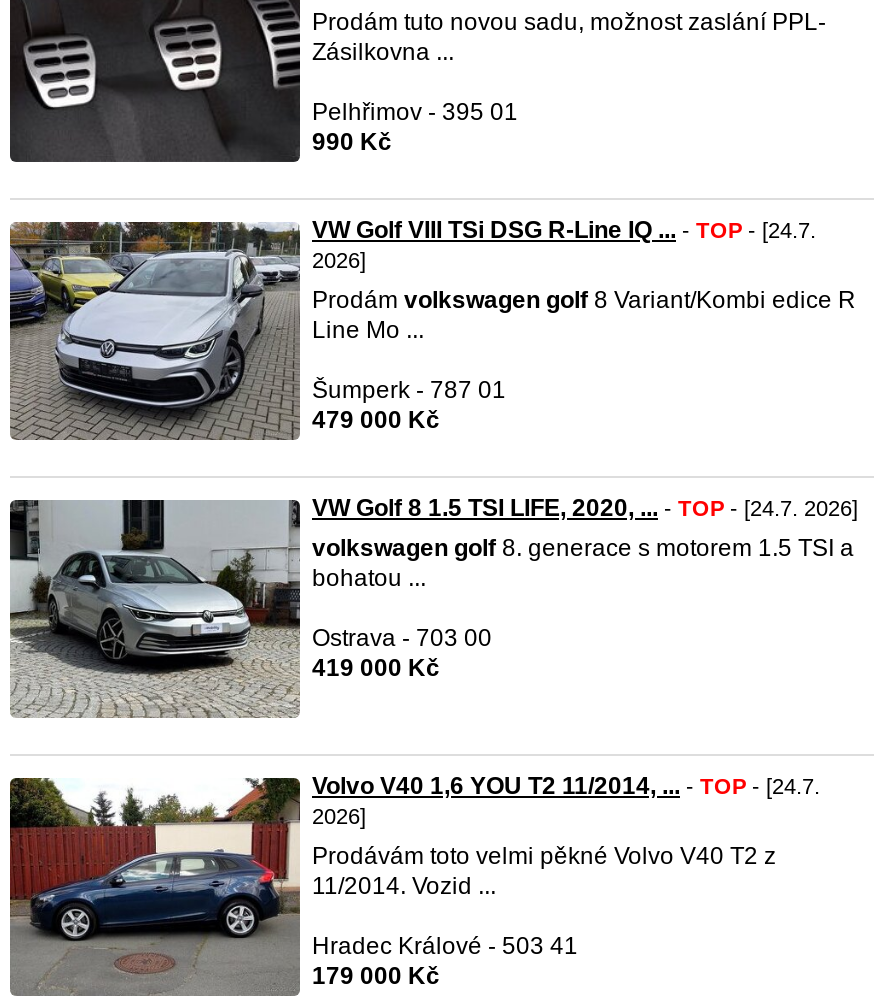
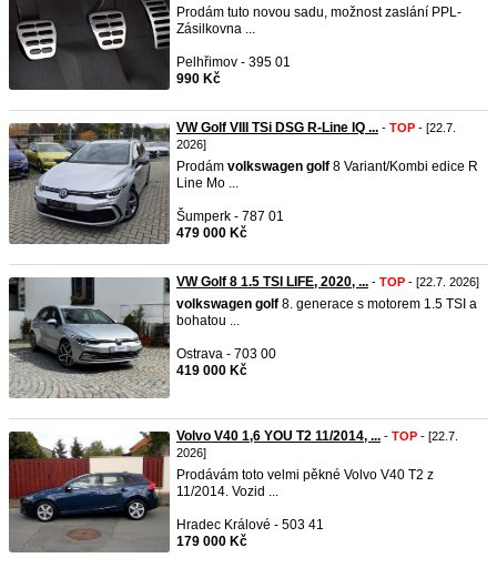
[312,216,816,244] VW Golf VIII TSi DSG R-Line IQ ... - TOP - [24.7. -> [176,120,456,135] VW Golf VIII TSi DSG R-Line IQ ... - TOP - [22.7.
[312,494,858,522] VW Golf 8 1.5 TSI LIFE, 2020, ... - TOP - [24.7. 2026] -> [176,274,479,290] VW Golf 8 1.5 TSI LIFE, 2020, ... - TOP - [22.7. 2026]
[312,772,820,800] Volvo V40 1,6 YOU T2 11/2014, ... - TOP - [24.7. -> [176,428,458,444] Volvo V40 1,6 YOU T2 11/2014, ... - TOP - [22.7.

